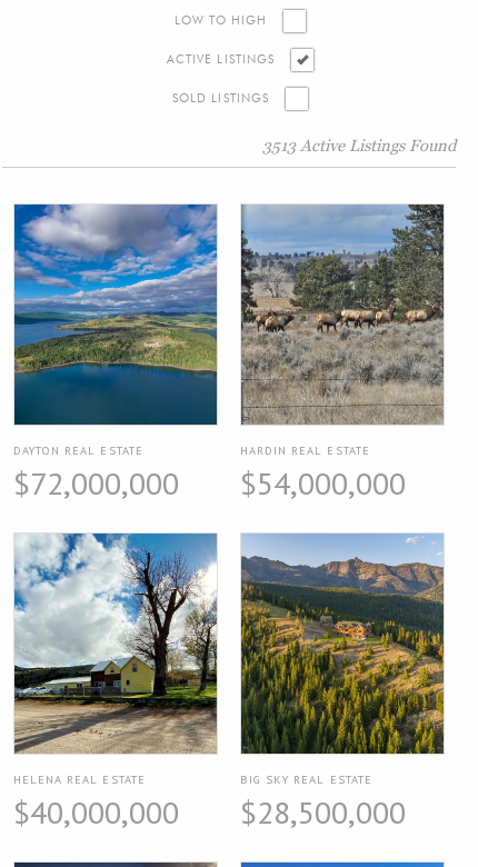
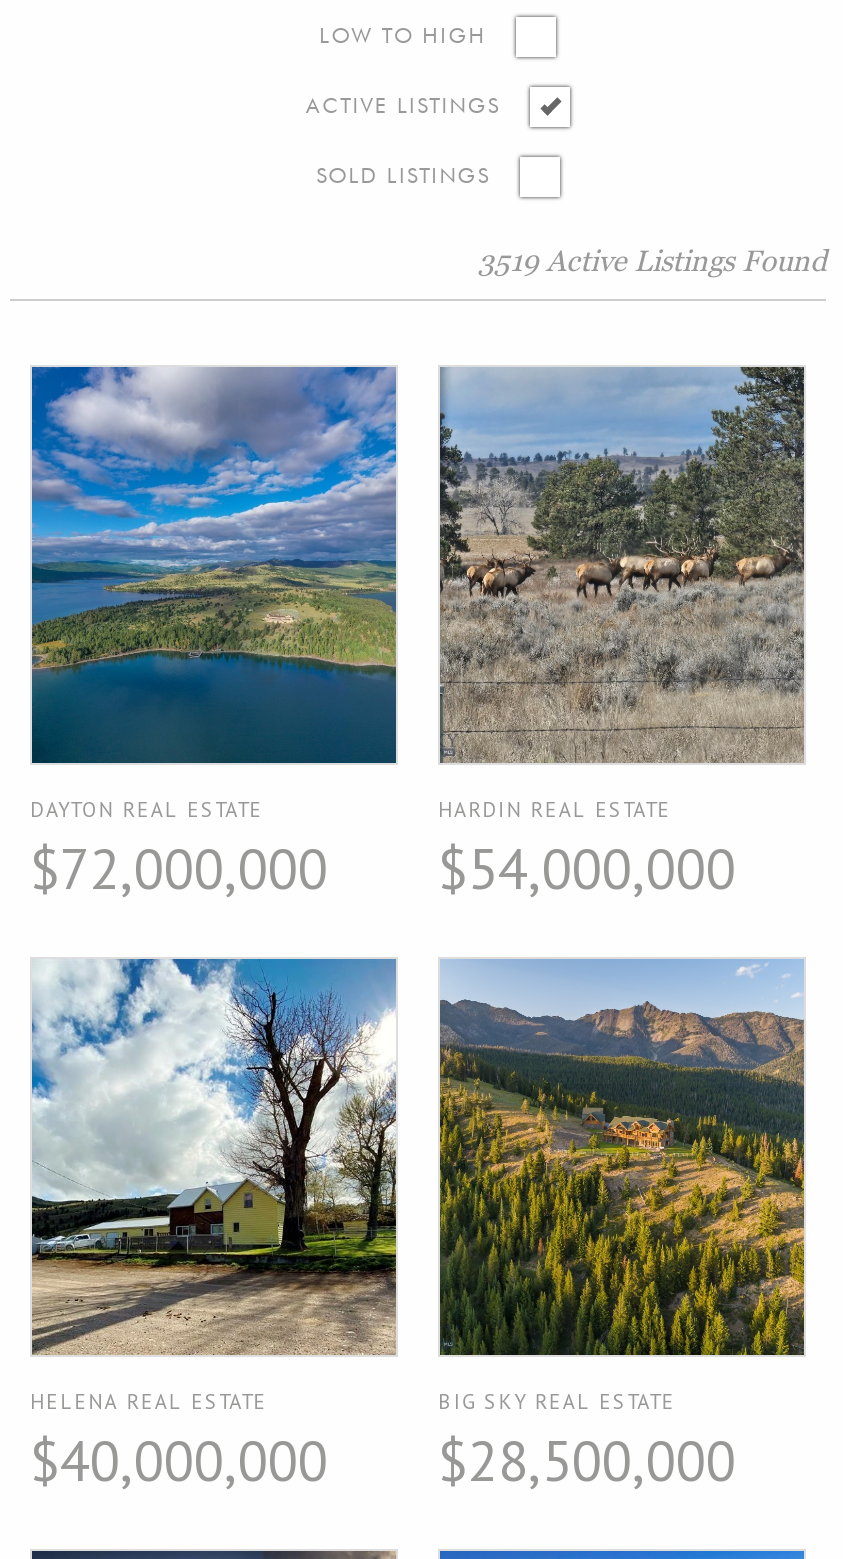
[262,134,456,155] 3513 Active Listings Found -> [478,241,826,277] 3519 Active Listings Found

